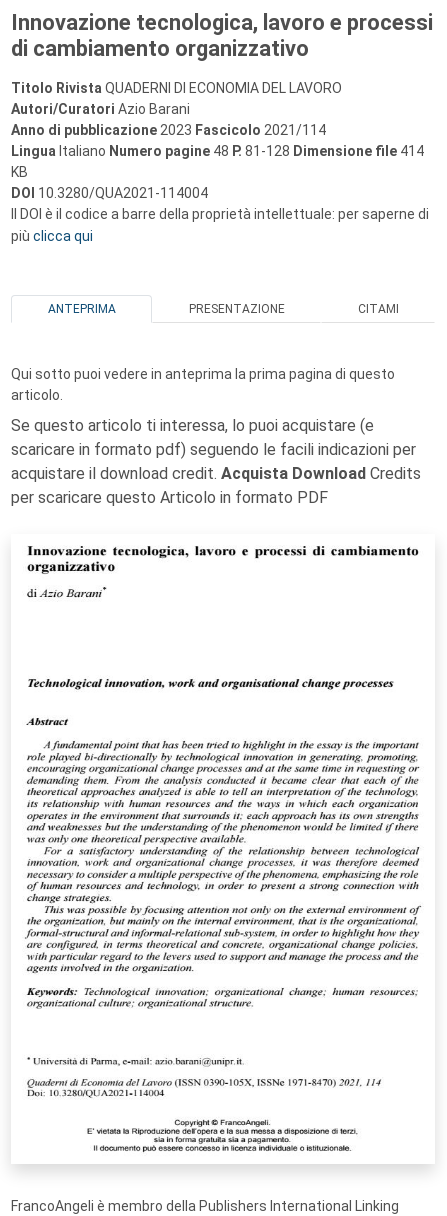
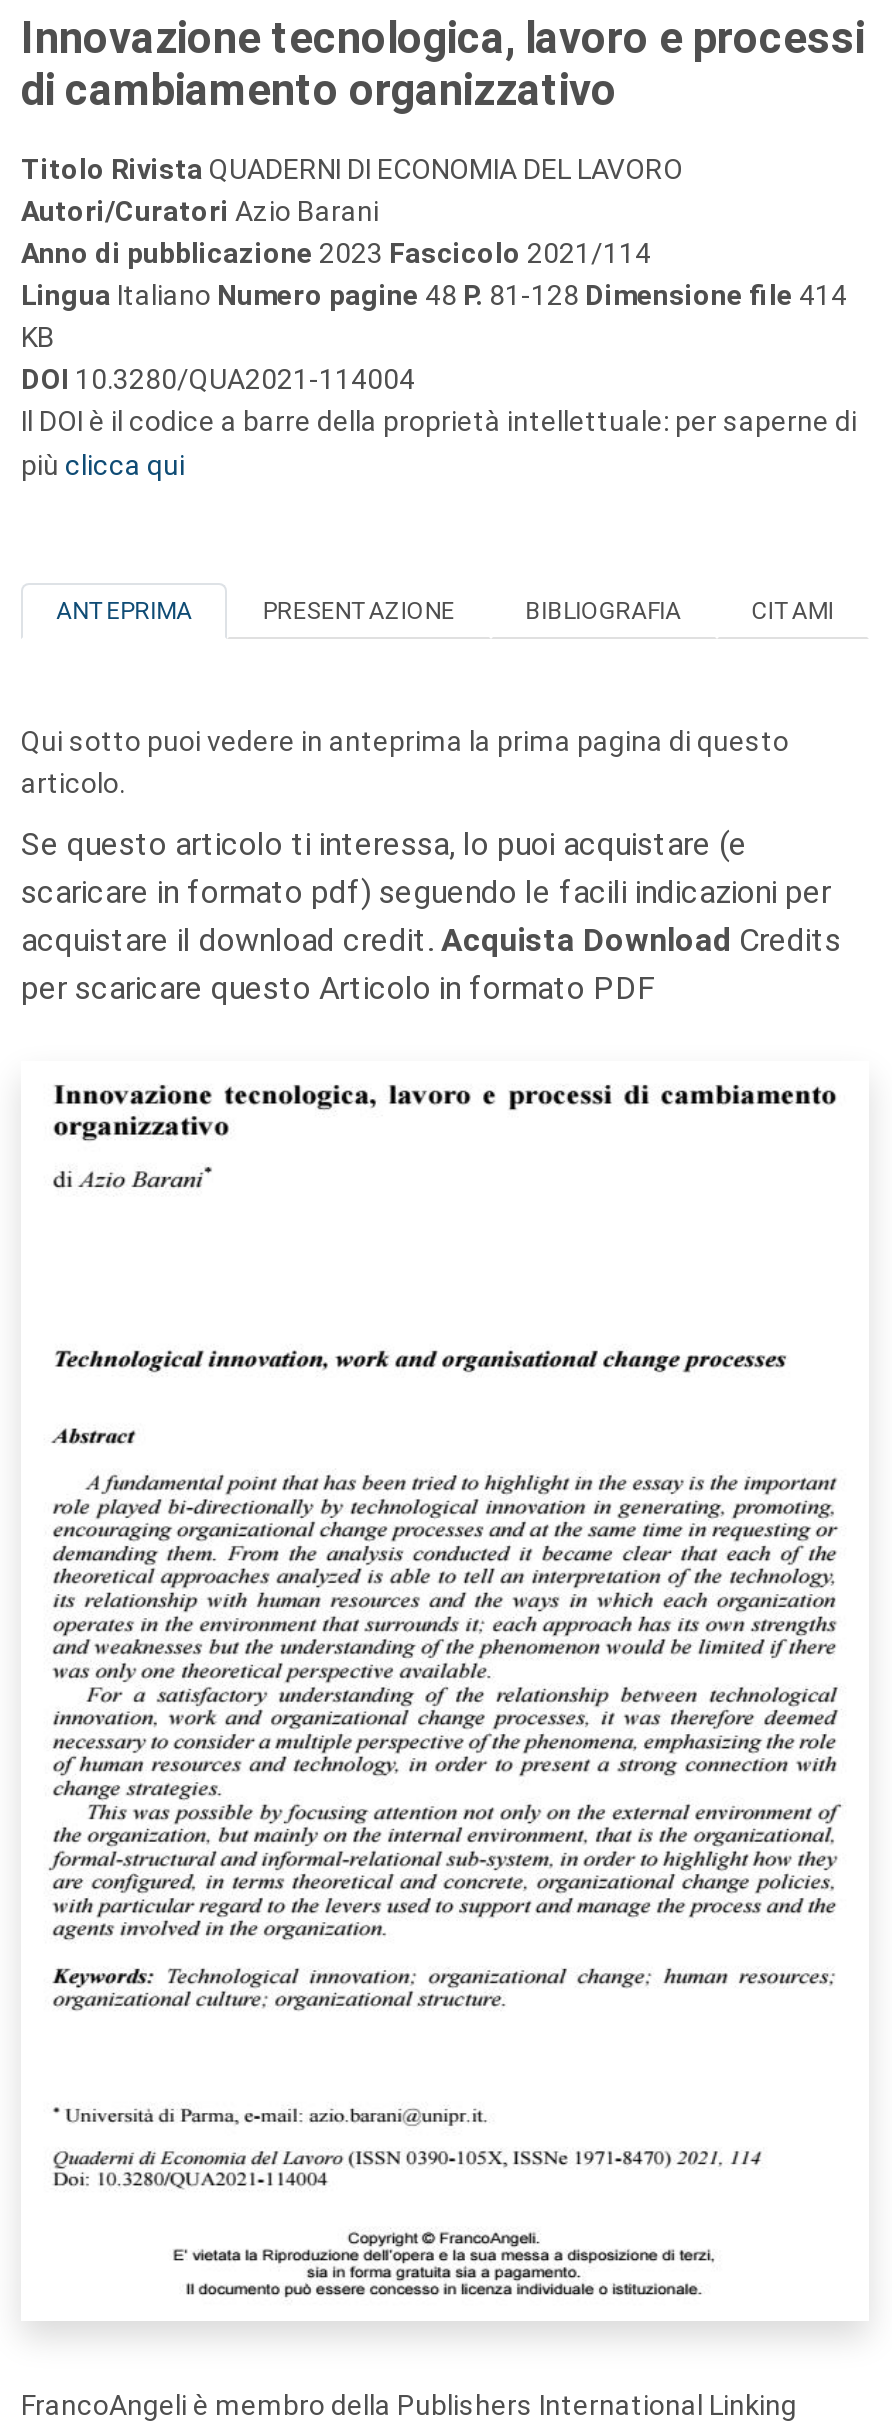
none -> [525,597,681,625] BIBLIOGRAFIA

